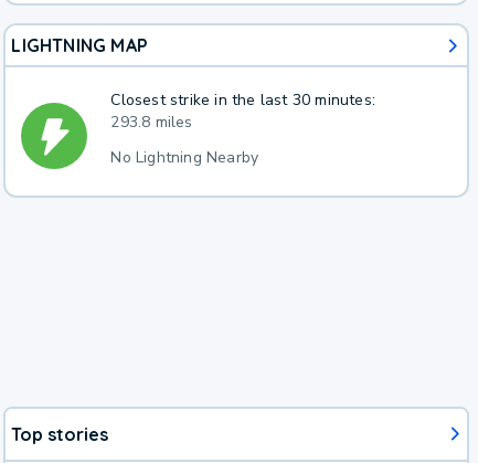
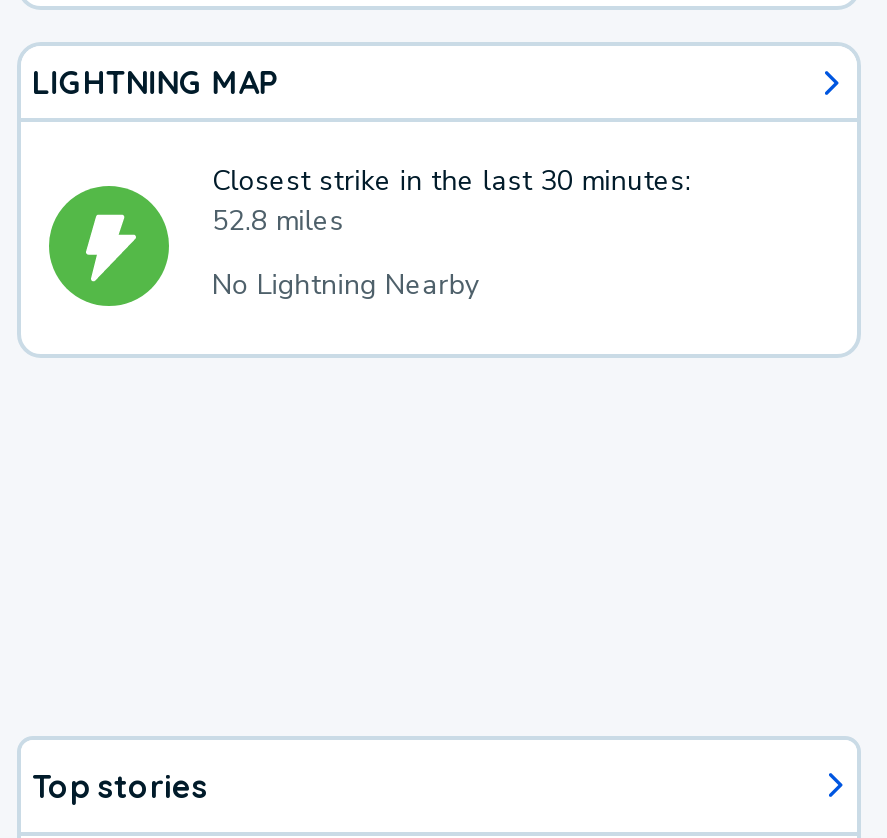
[111,111,193,132] 293.8 miles -> [212,201,344,239] 52.8 miles

